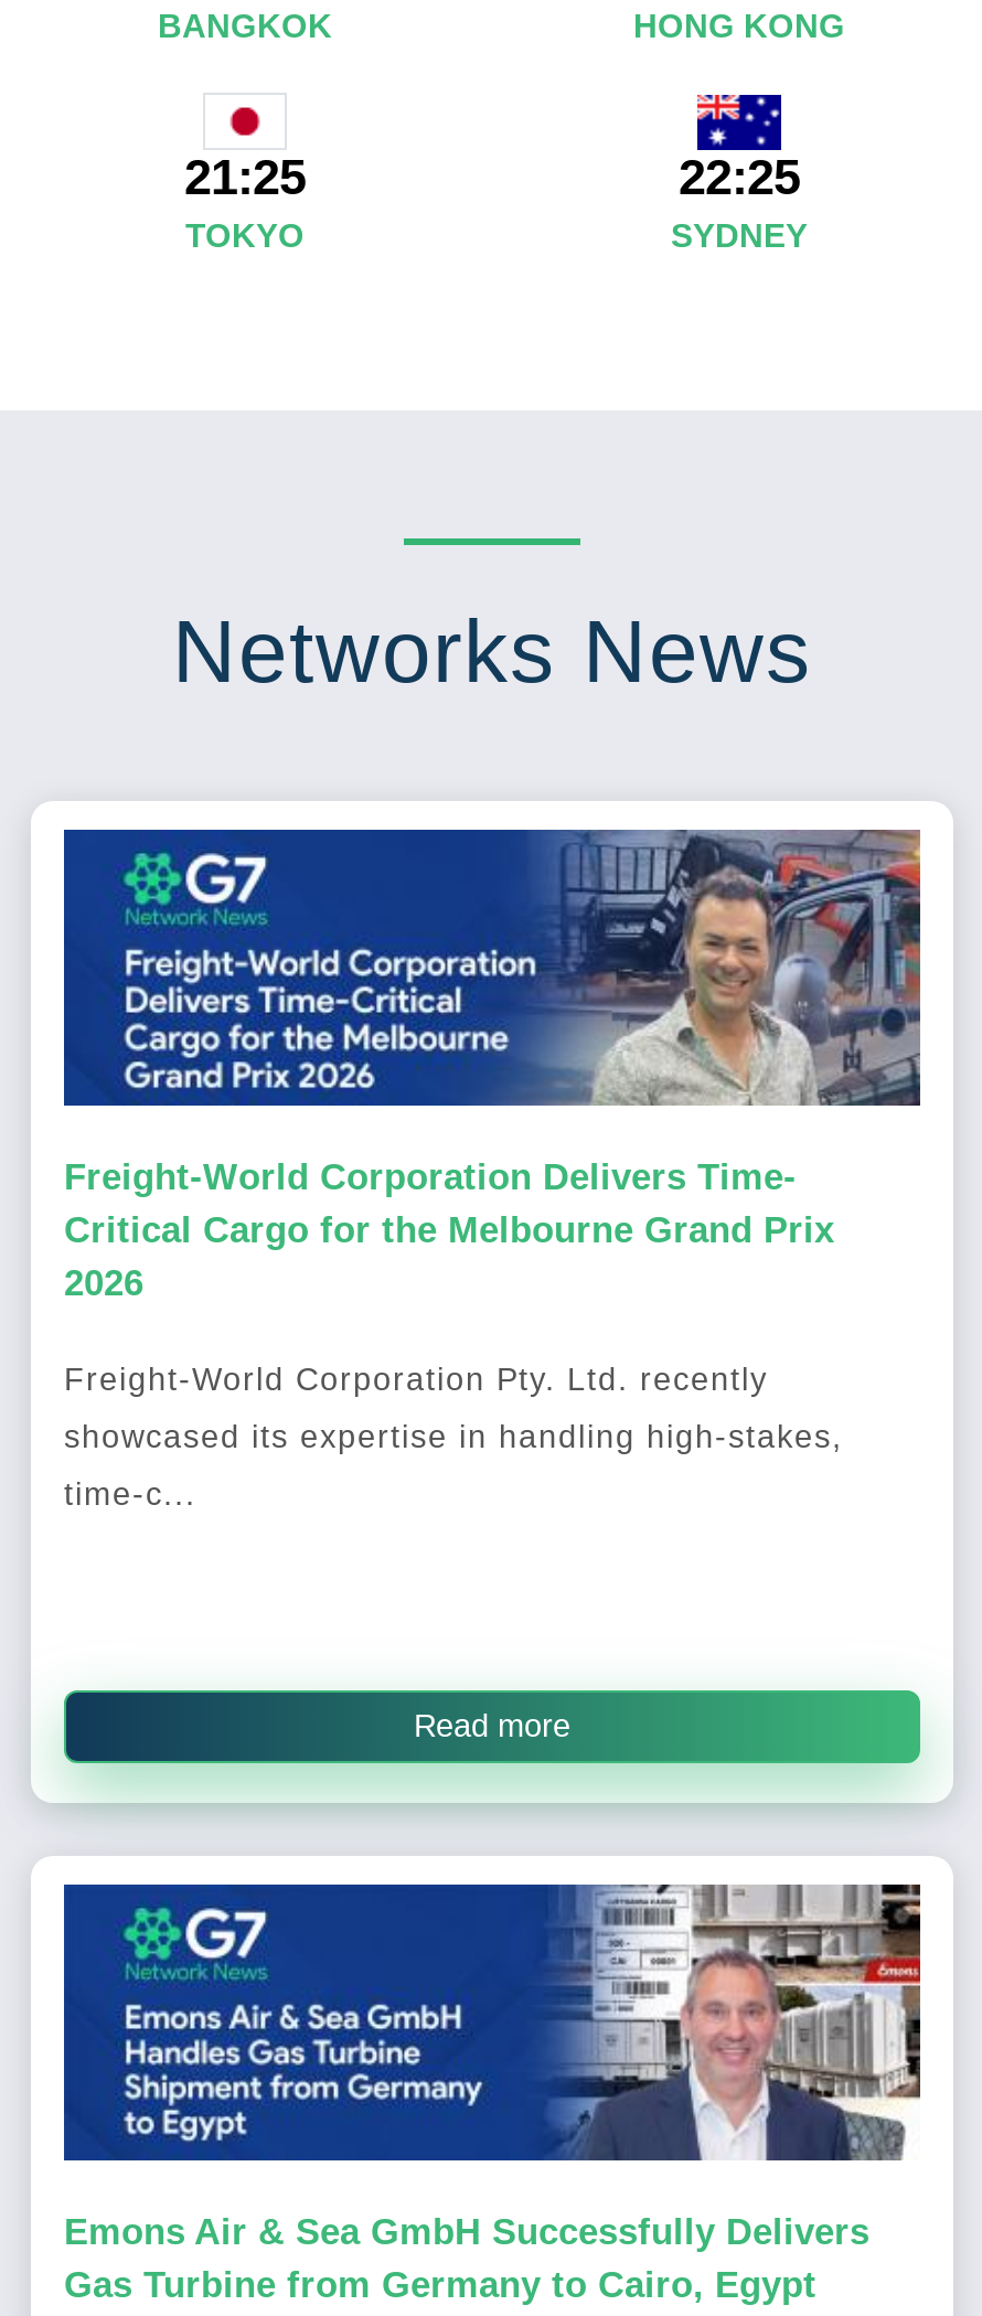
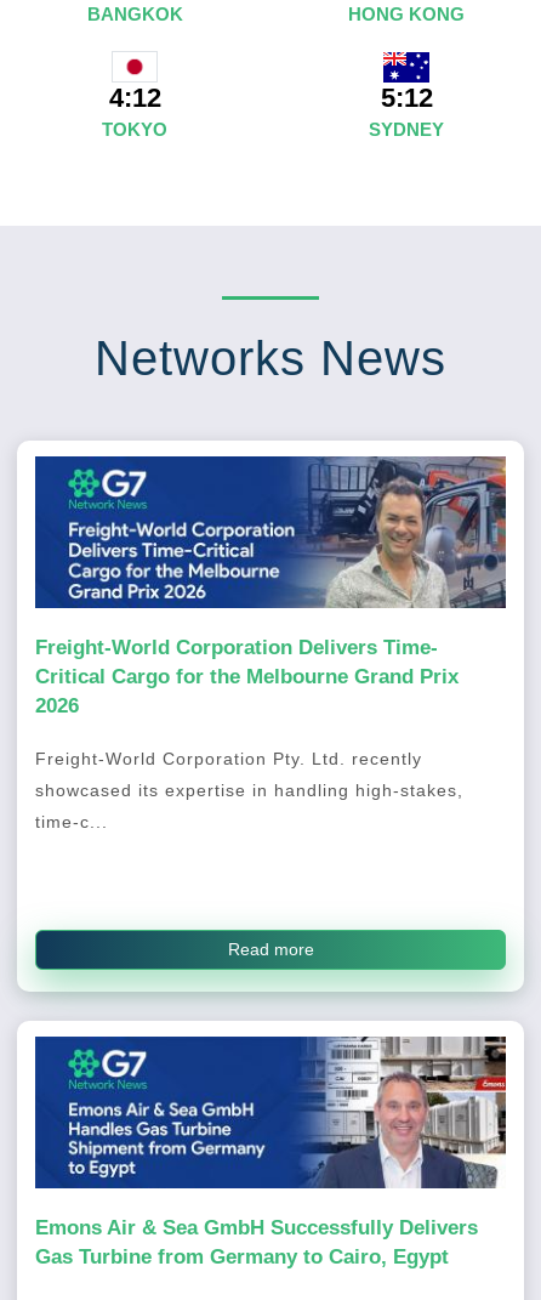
[184,151,306,206] 21:25 -> [109,83,161,113] 4:12
[679,150,800,205] 22:25 -> [380,83,432,113] 5:12

